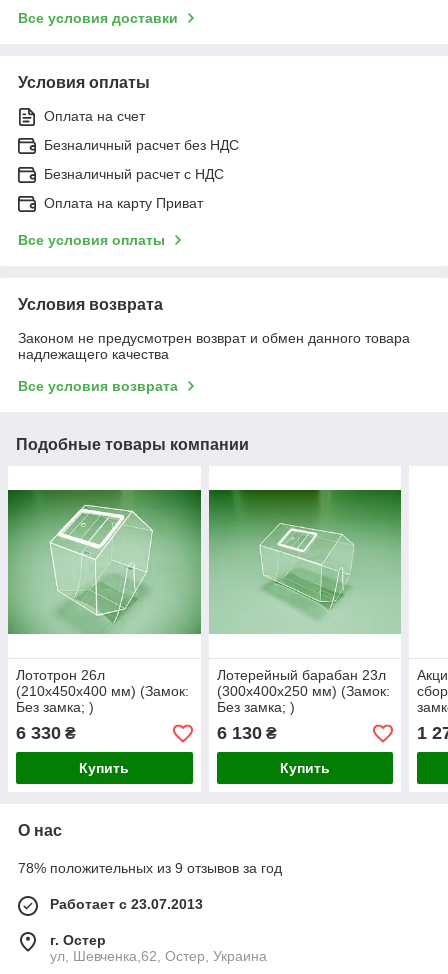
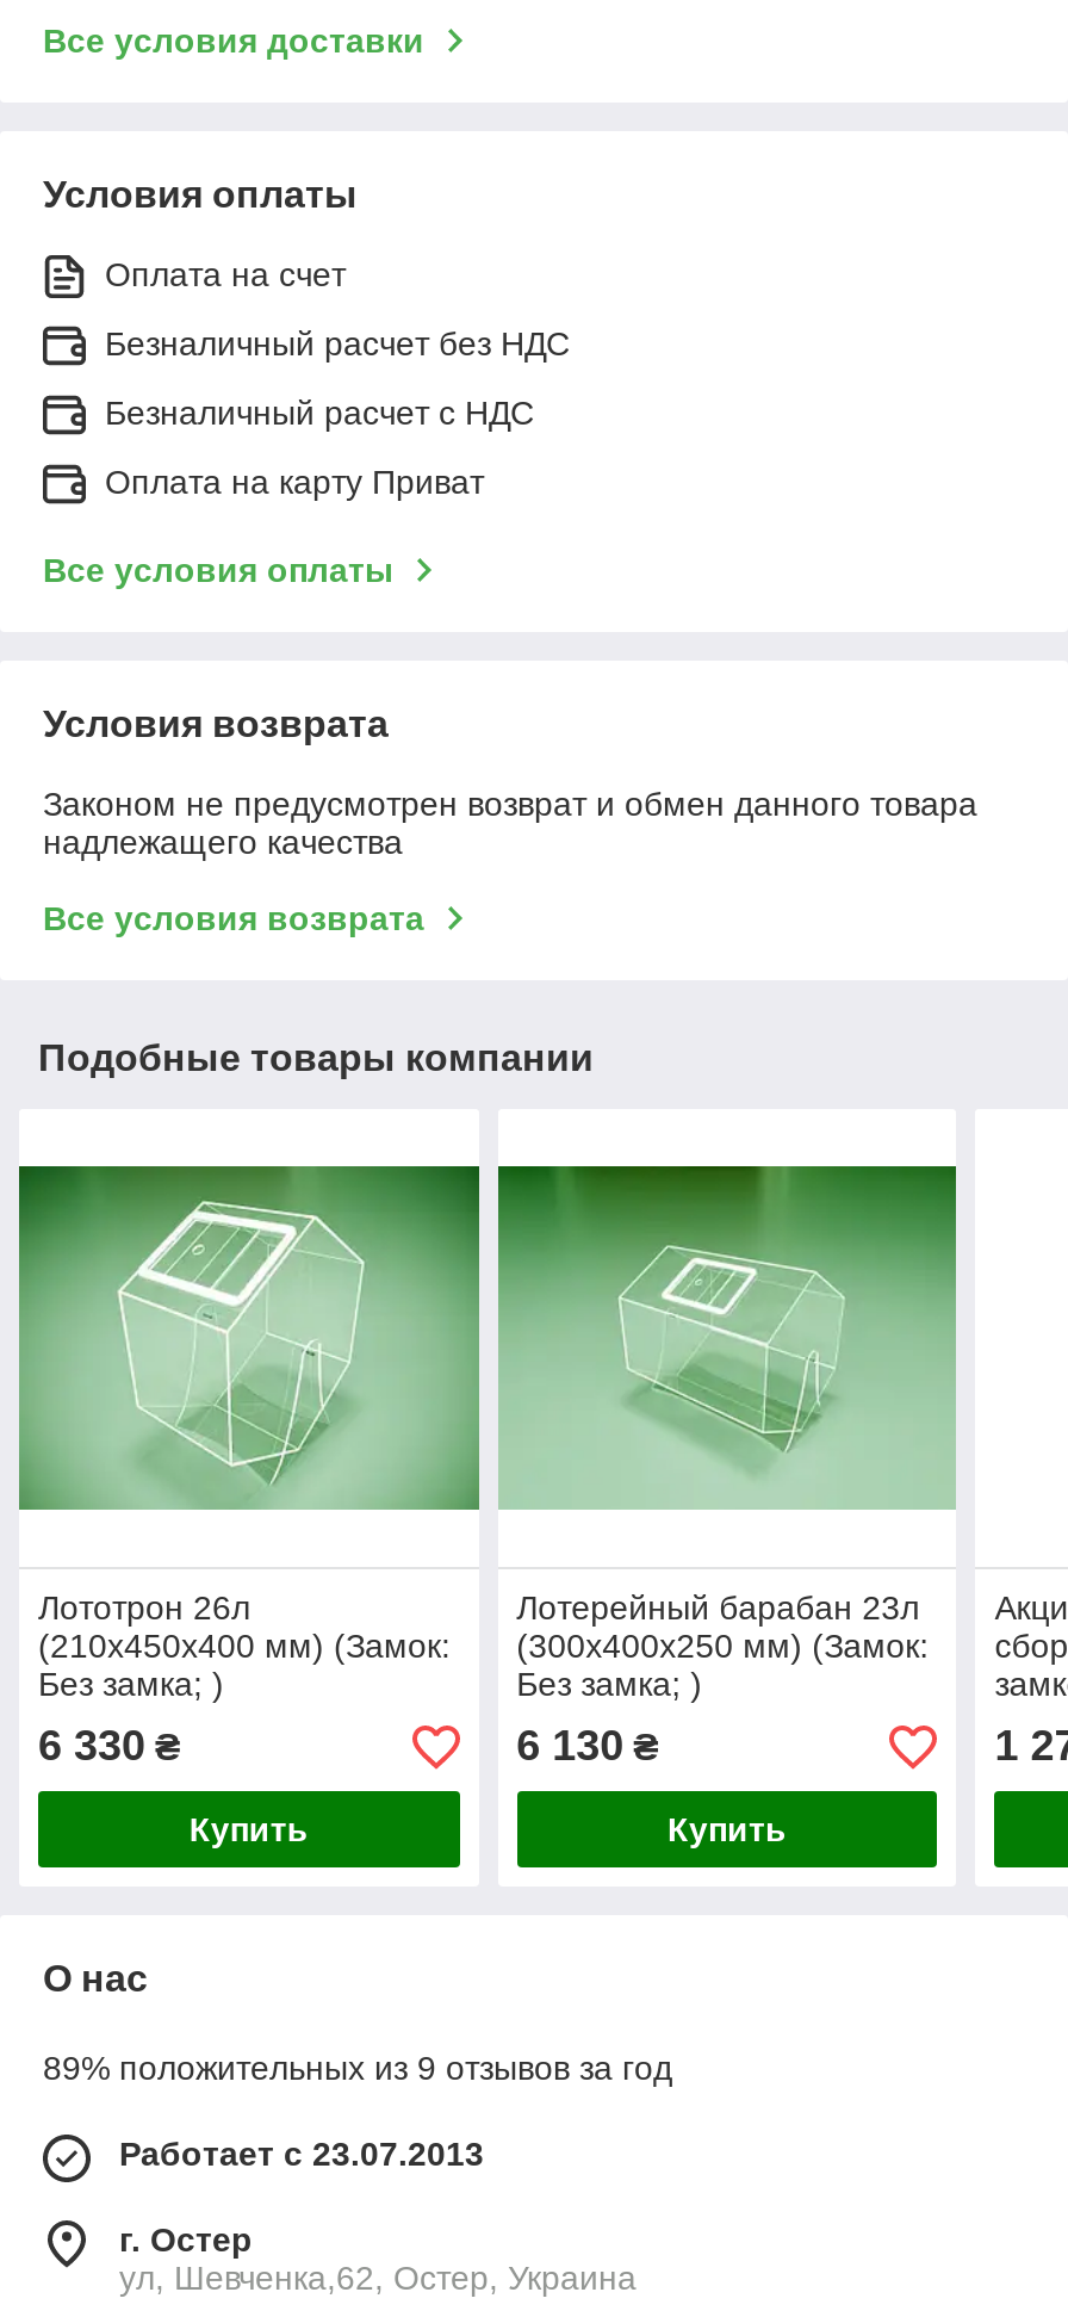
[18,860,282,876] 78% положительных из 9 отзывов за год -> [43,2050,672,2088] 89% положительных из 9 отзывов за год

